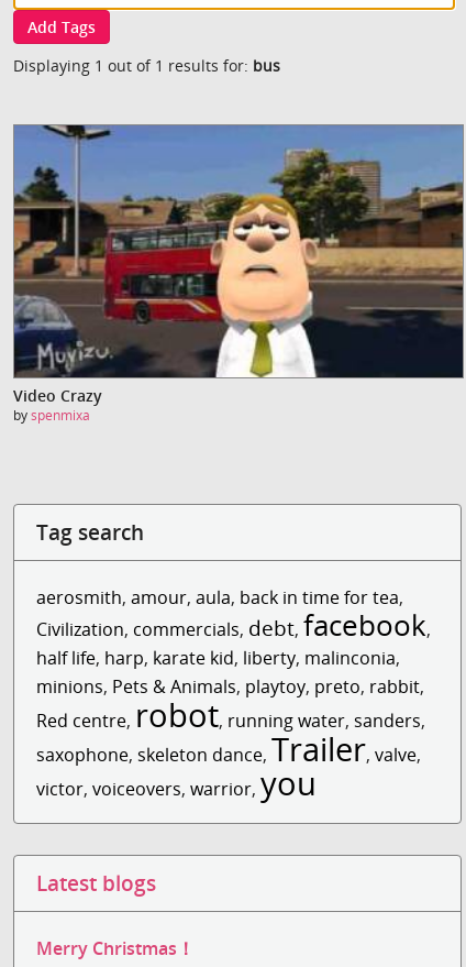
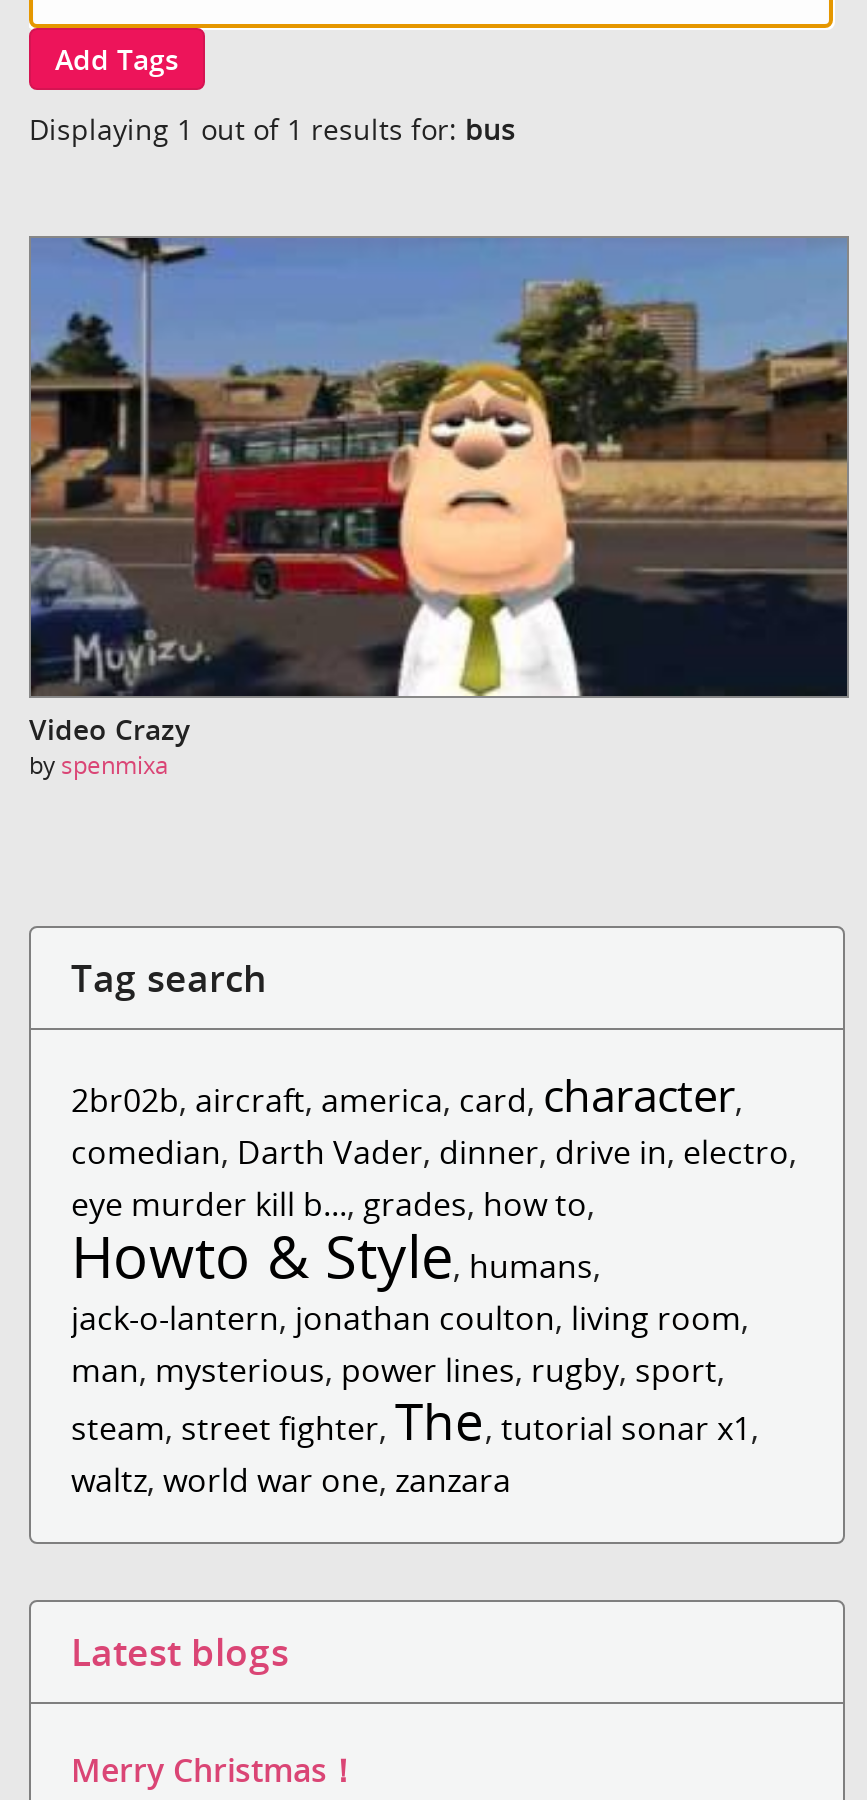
[36,585,431,804] aerosmith, amour, aula, back in time for tea, | Civilization, commercials, debt,facebook, | half life, harp, karate kid, liberty, malinconia, | minions, Pets & Animals, playtoy, preto, rabbit, | Red centre,robot,running water,sanders, | saxophone, skeleton dance,Trailer,valve, | victor,voiceovers,warrior,you -> [71,1063,797,1501] 2br02b, aircraft, america, card, character, | comedian, Darth Vader, dinner, drive in, electro, | eye murder kill b..., grades, how to, | Howto & Style,humans, | jack-o-lantern, jonathan coulton, living room, | man, mysterious, power lines, rugby, sport, | steam, street fighter,The,tutorial sonar x1, | waltz, world war one, zanzara

